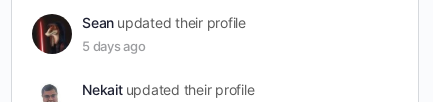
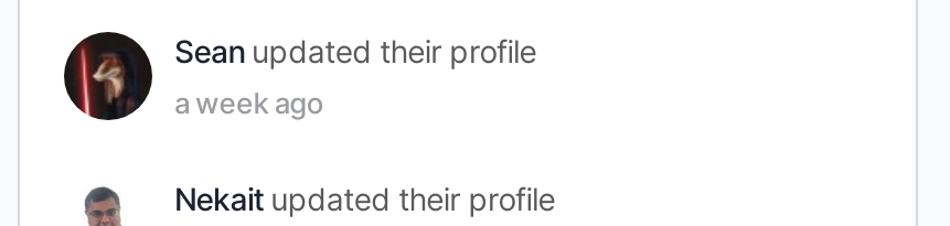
[82,38,146,54] 5 days ago -> [174,85,324,120] a week ago

